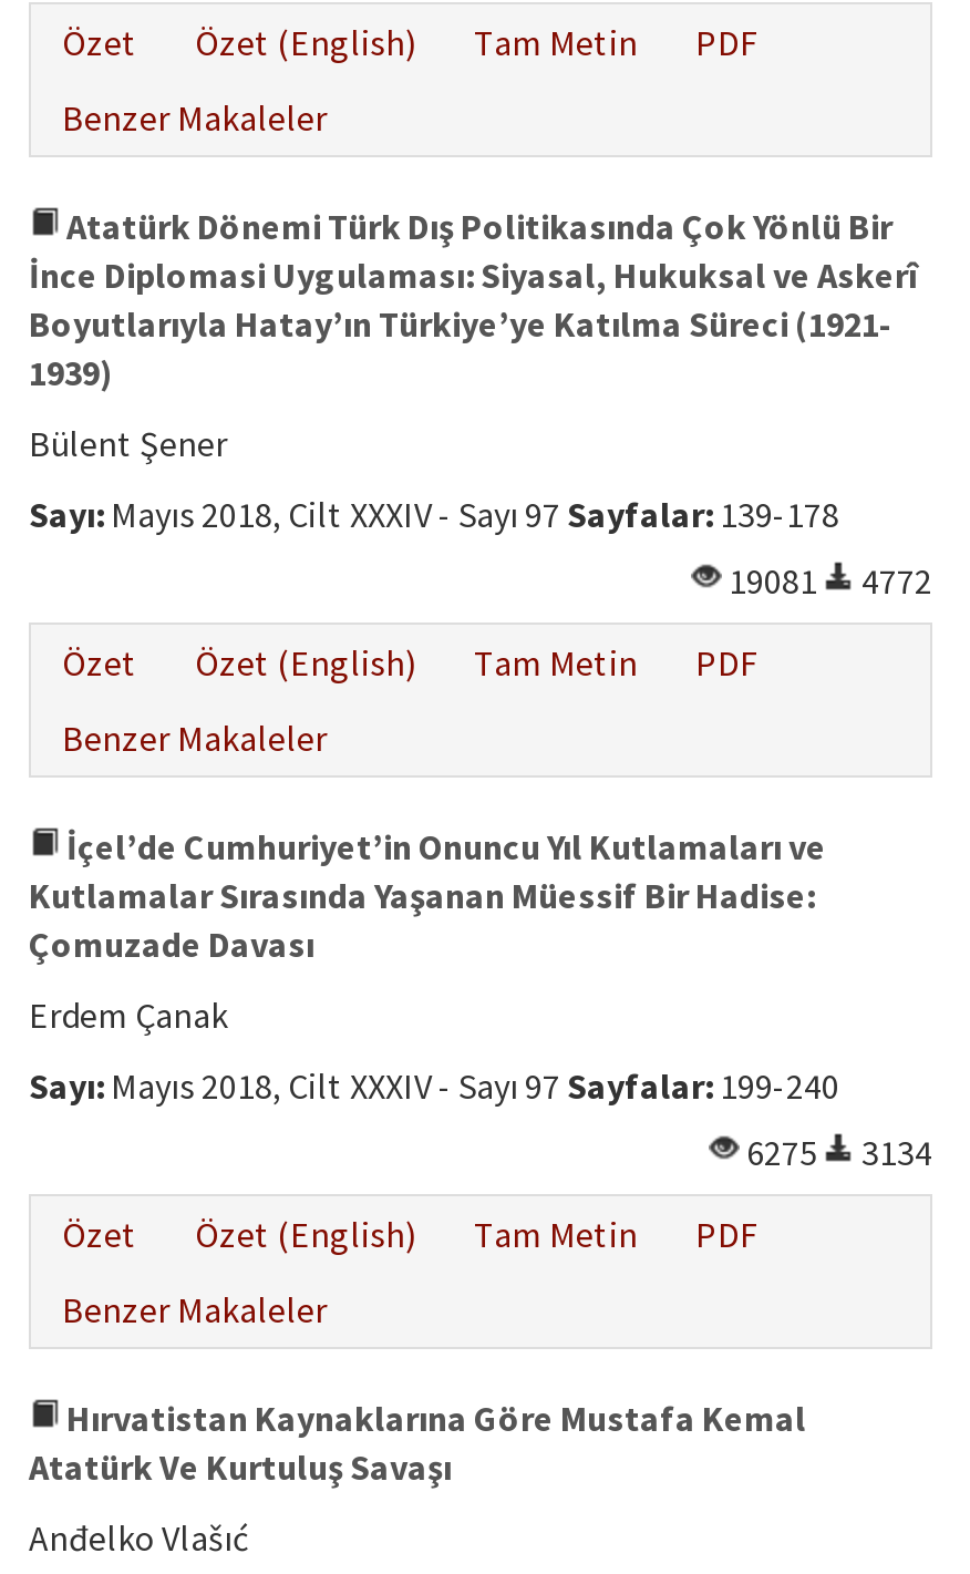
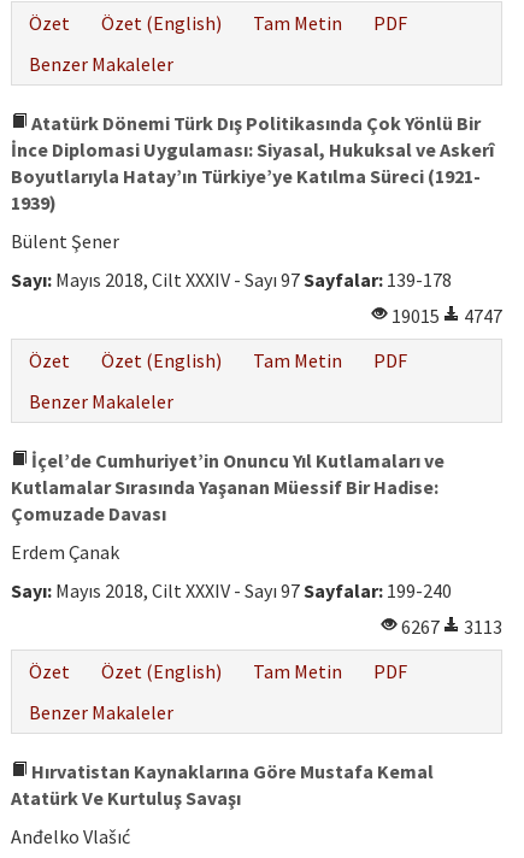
[722,559,824,603] 19081 -> [388,304,443,328] 19015
[855,559,932,603] 4772 -> [460,304,502,328] 4747
[740,1130,824,1175] 6275 -> [398,615,443,639] 6267
[855,1130,932,1175] 3134 -> [460,615,502,639] 3113

